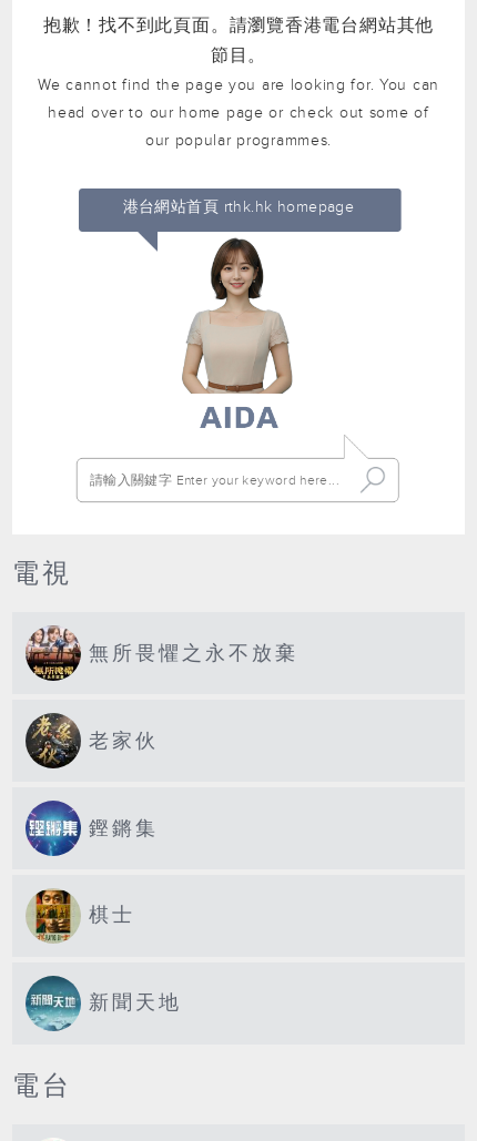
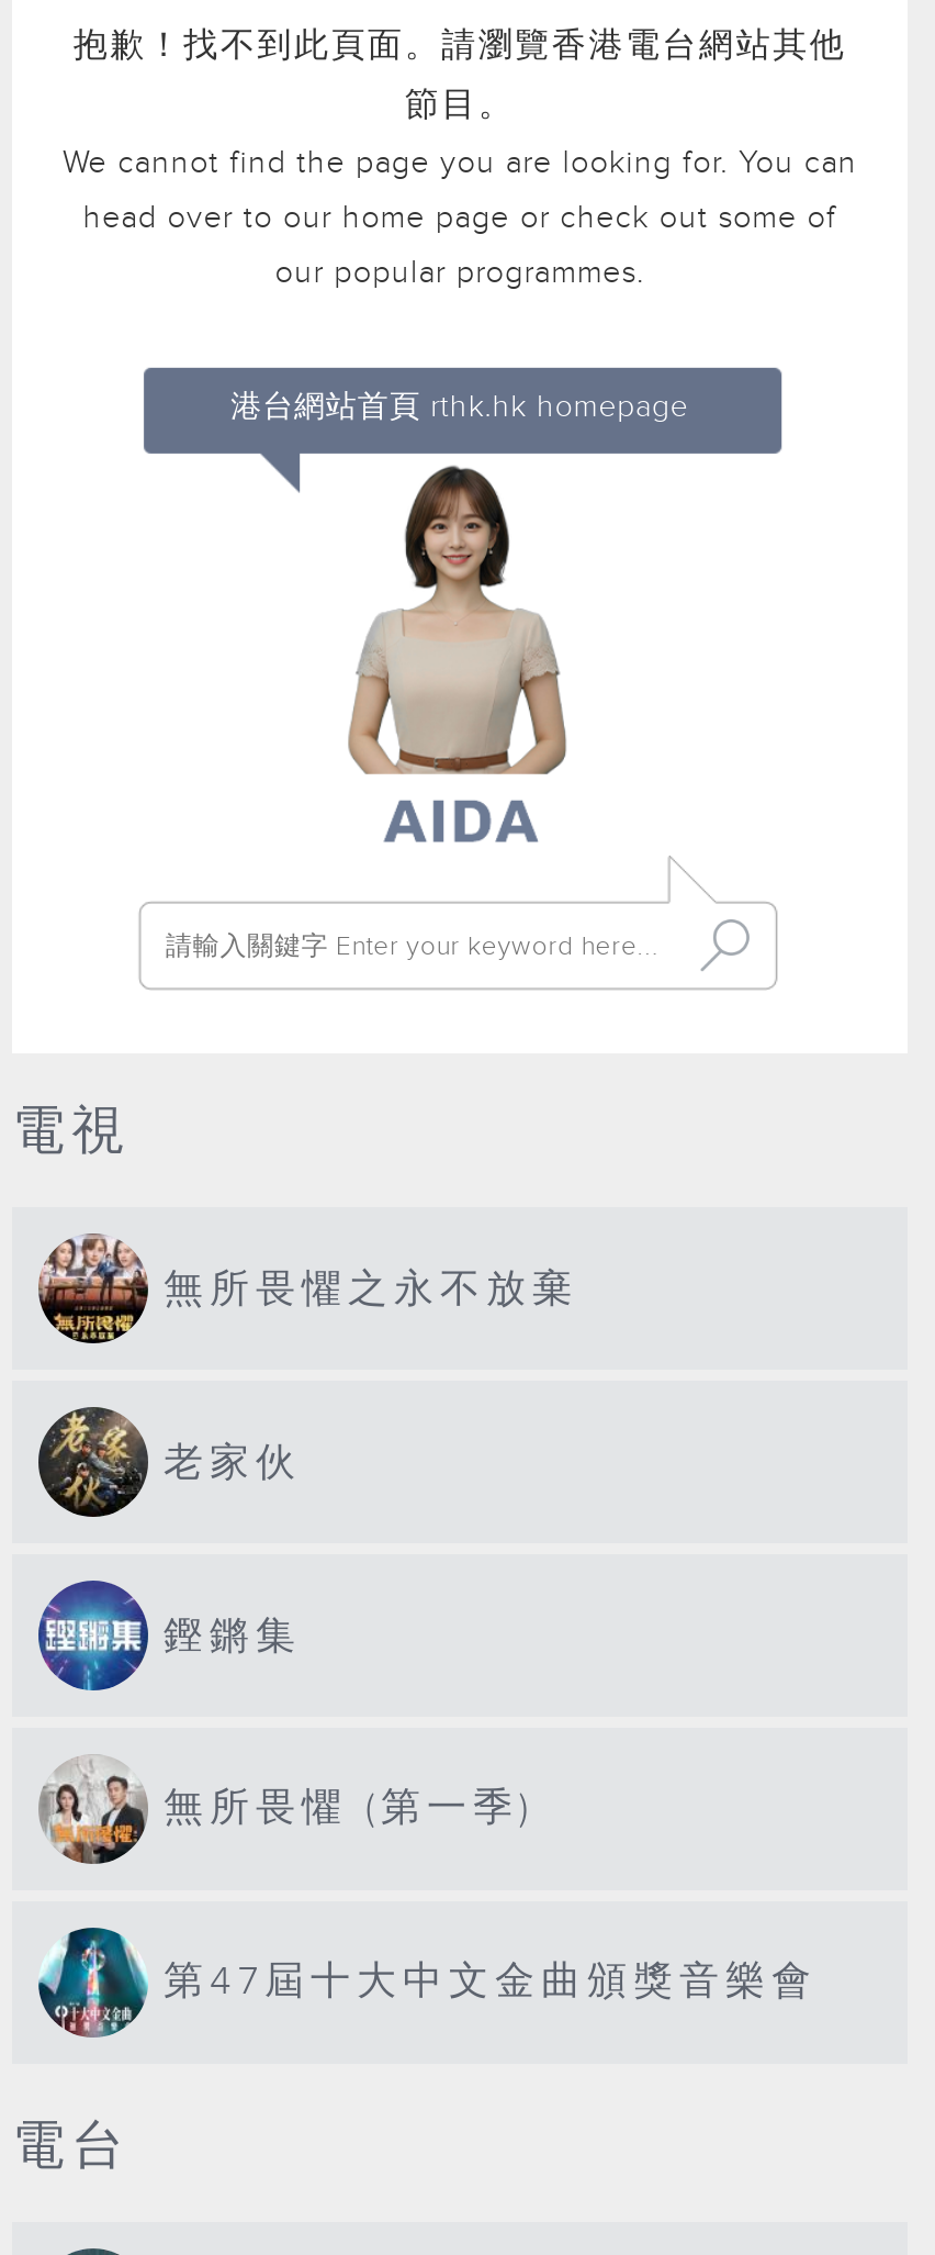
[28,888,135,943] [image] | 棋士 -> [41,1756,534,1864] [image] | 無所畏懼 (第一季)
[24,977,182,1031] [image] | 新聞天地 -> [38,1932,818,2038] [image] | 第47屆十大中文金曲頒獎音樂會

